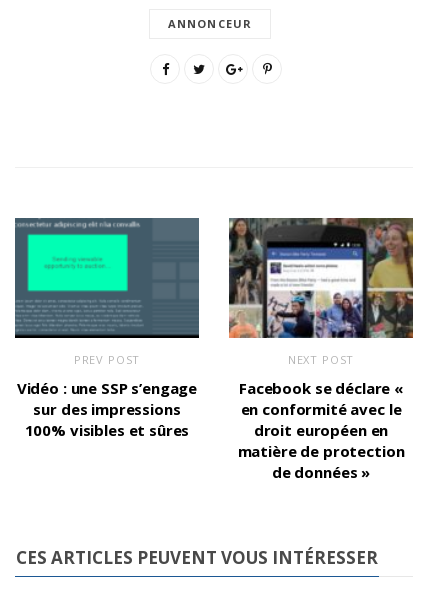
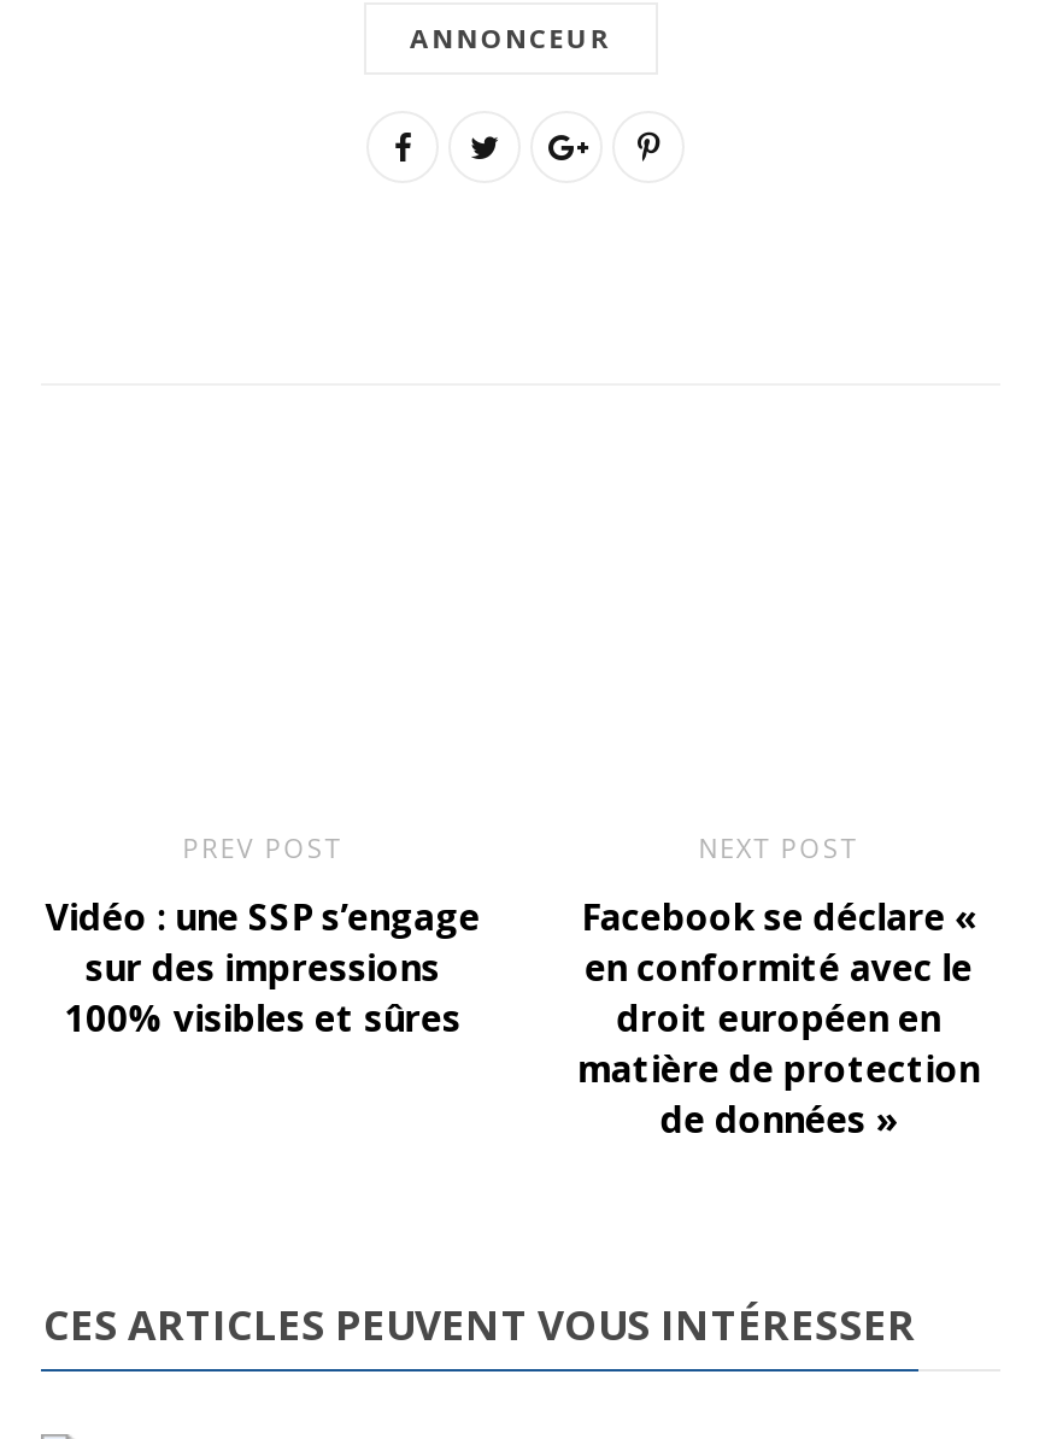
[14,217,200,339] [image] -> none
[228,217,414,339] [image] -> none

